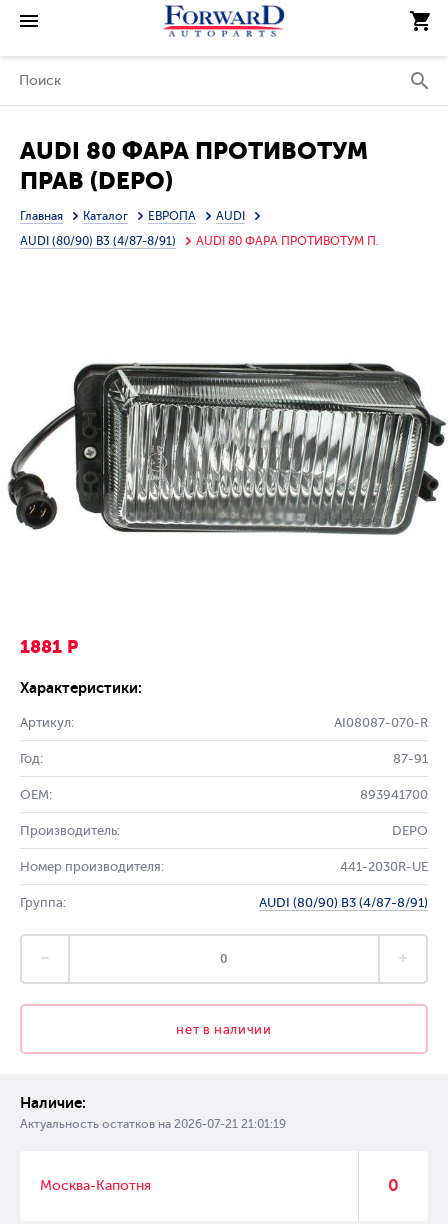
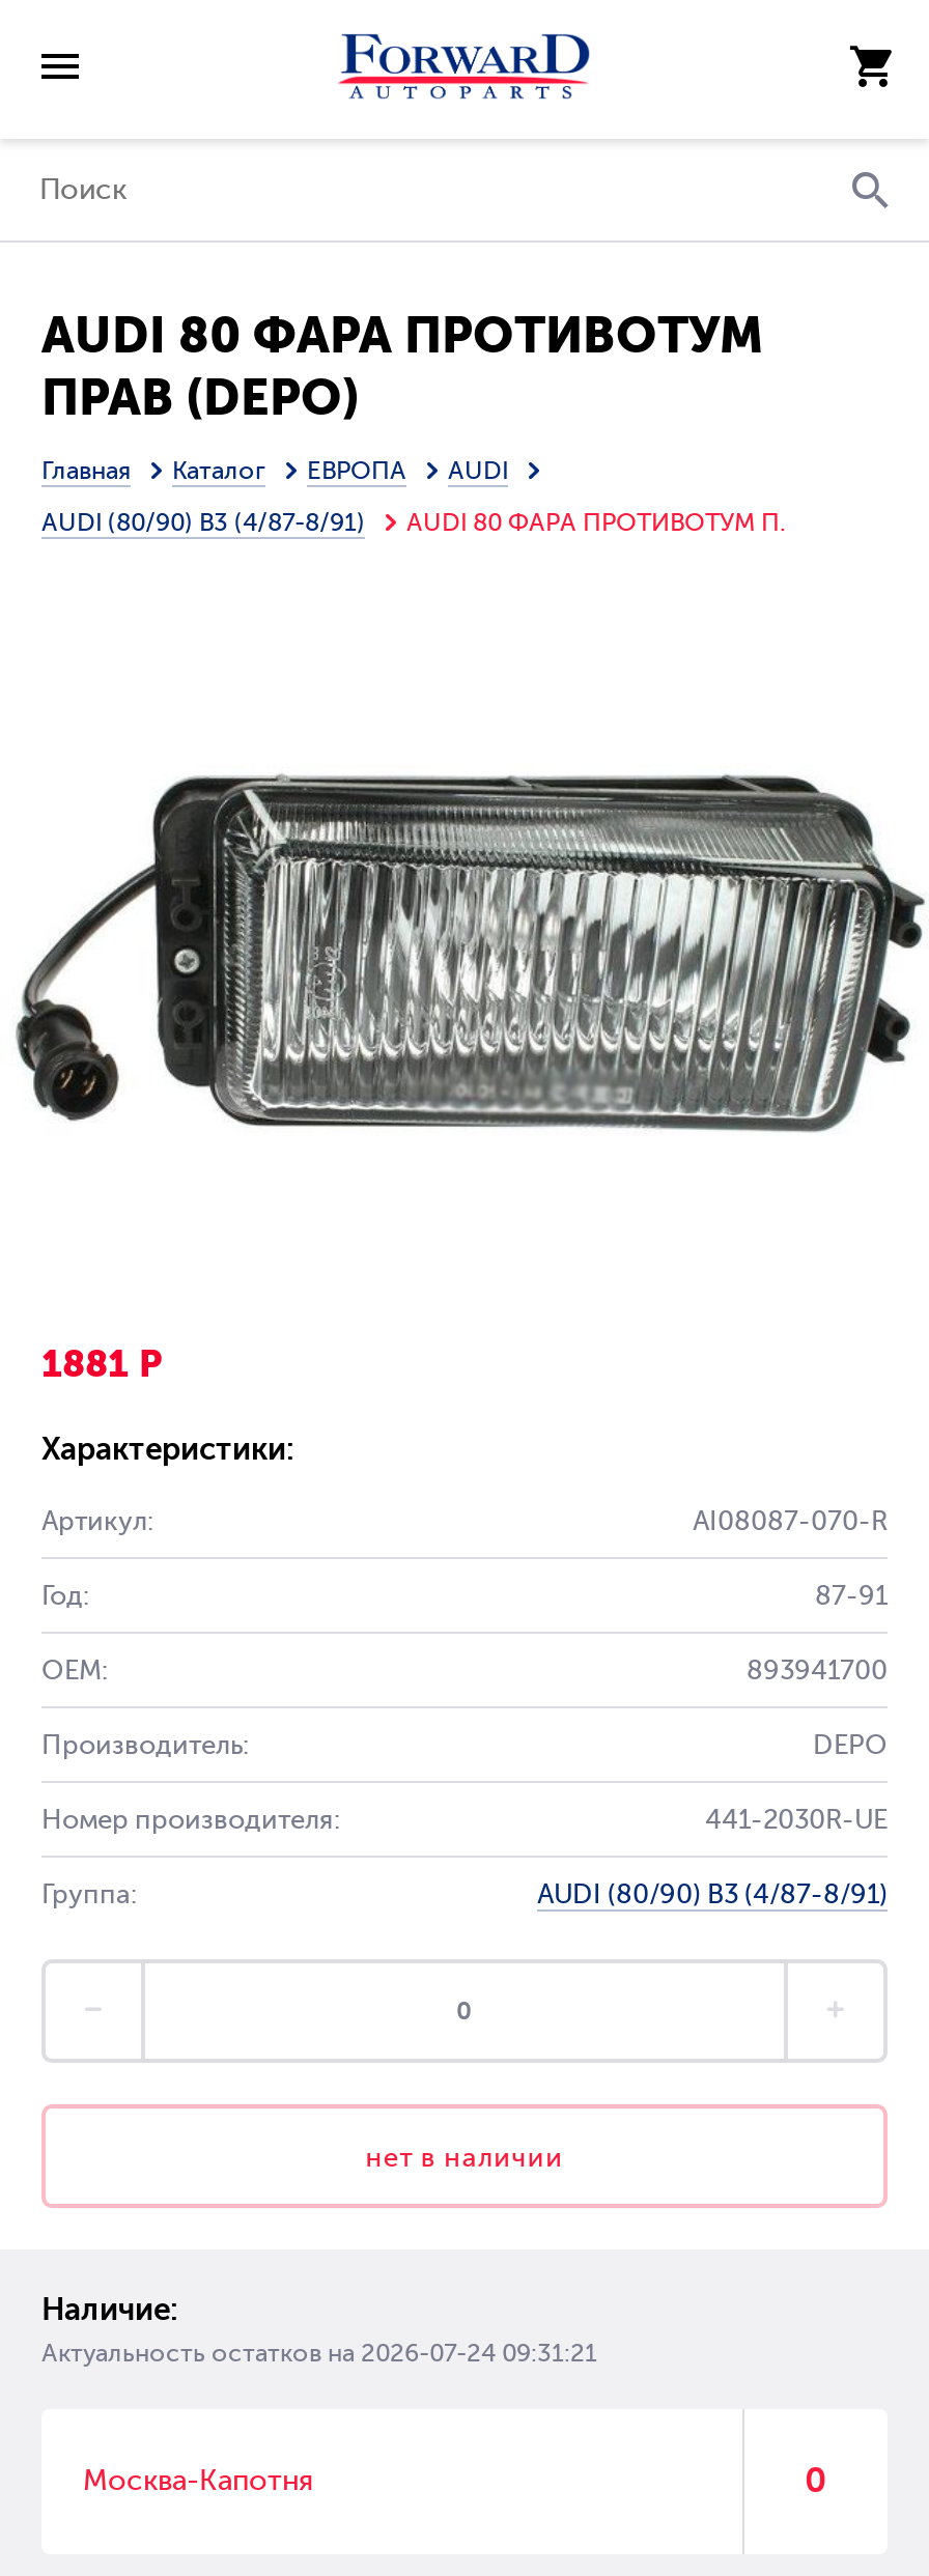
[20,1117,286,1131] Актуальность остатков на 2026-07-21 21:01:19 -> [41,2339,597,2368] Актуальность остатков на 2026-07-24 09:31:21

